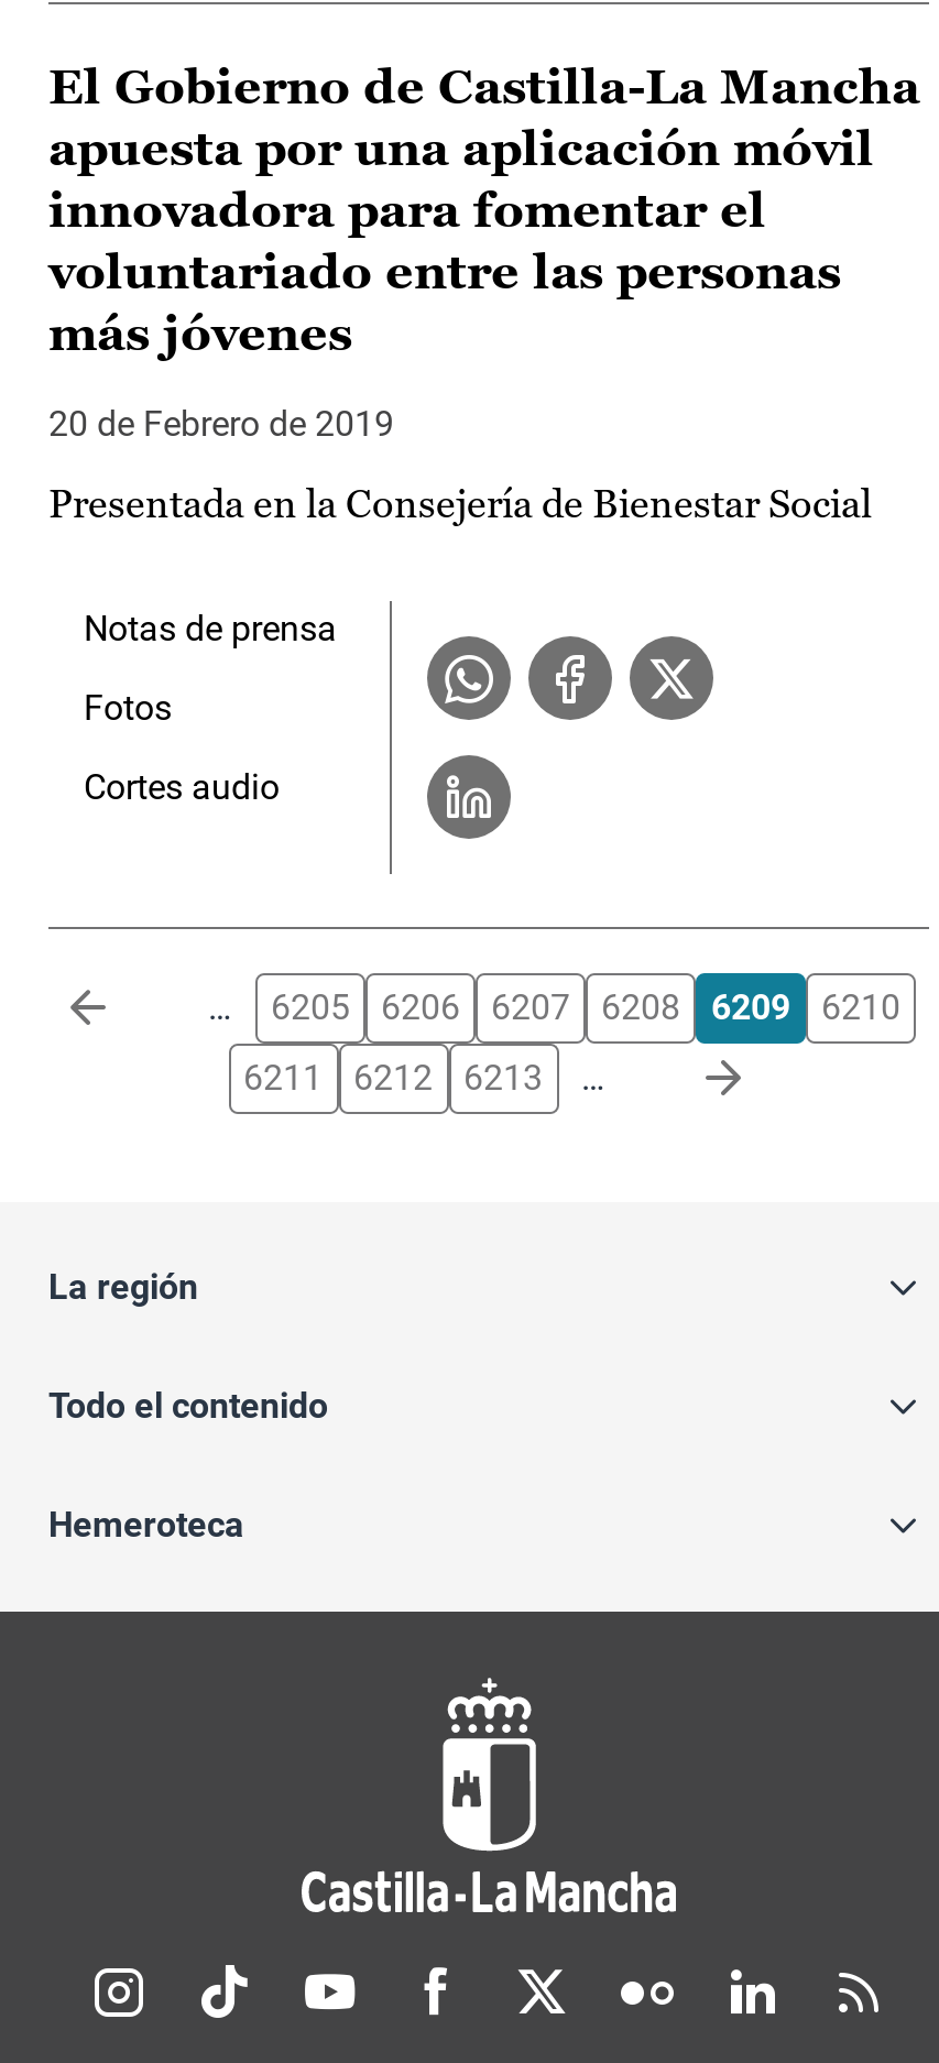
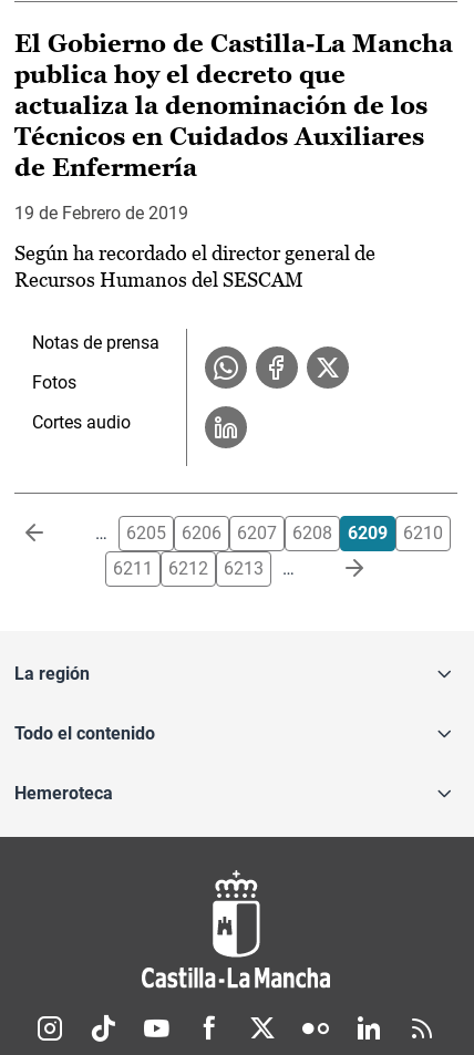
[48,121,874,361] apuesta por una aplicación móvil | innovadora para fomentar el | voluntariado entre las personas | más jóvenes -> [14,61,427,182] publica hoy el decreto que | actualiza la denominación de los | Técnicos en Cuidados Auxiliares | de Enfermería
[48,403,394,445] 20 de Febrero de 2019 -> [14,203,188,224] 19 de Febrero de 2019
[48,480,872,526] Presentada en la Consejería de Bienestar Social -> [14,241,375,291] Según ha recordado el director general de | Recursos Humanos del SESCAM

